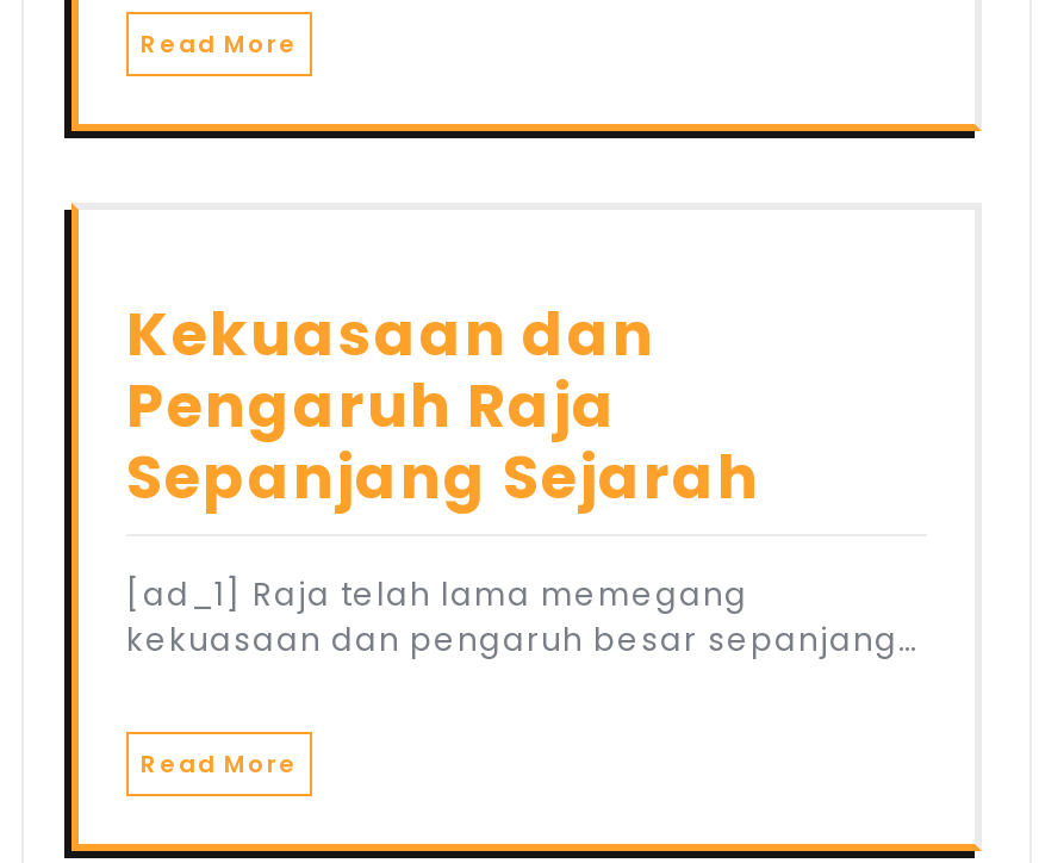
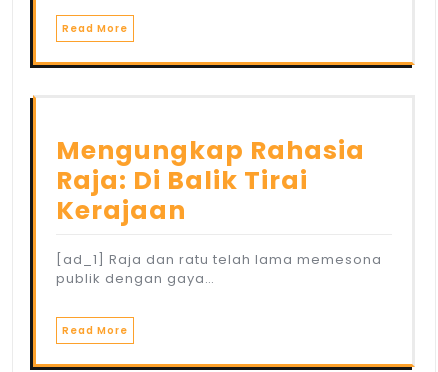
[126,294,760,520] Kekuasaan dan | Pengaruh Raja | Sepanjang Sejarah -> [56,133,365,228] Mengungkap Rahasia | Raja: Di Balik Tirai | Kerajaan
[126,573,922,663] [ad_1] Raja telah lama memegang | kekuasaan dan pengaruh besar sepanjang… -> [56,250,382,288] [ad_1] Raja dan ratu telah lama memesona | publik dengan gaya…

